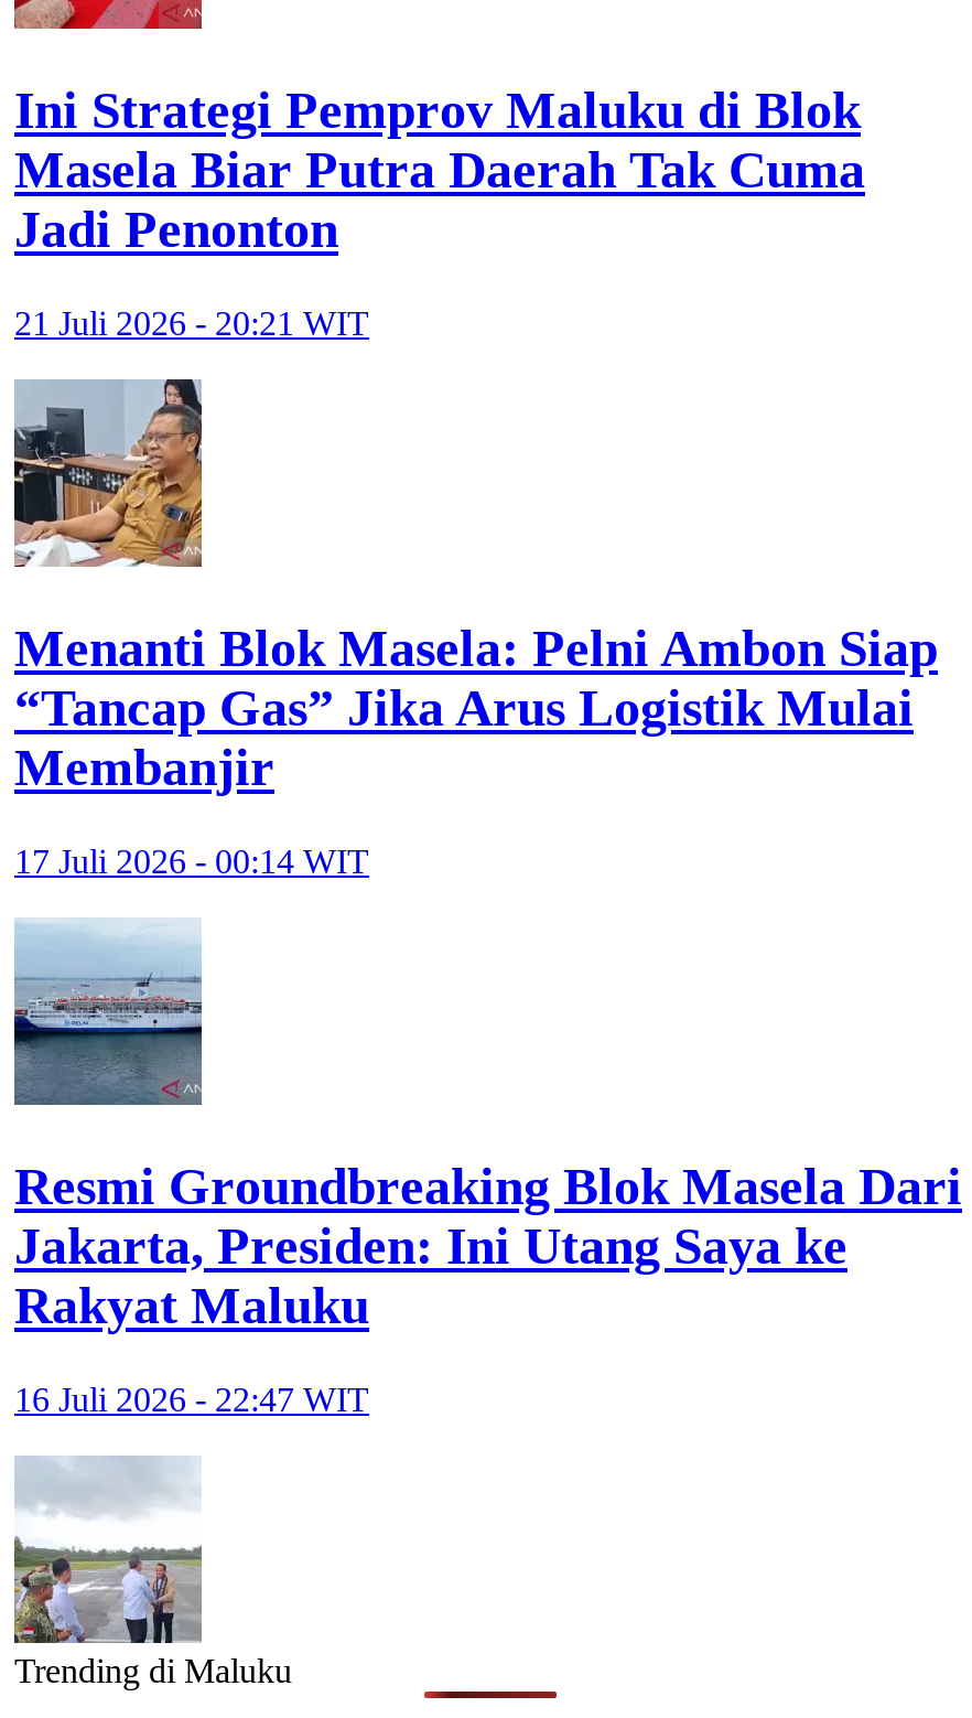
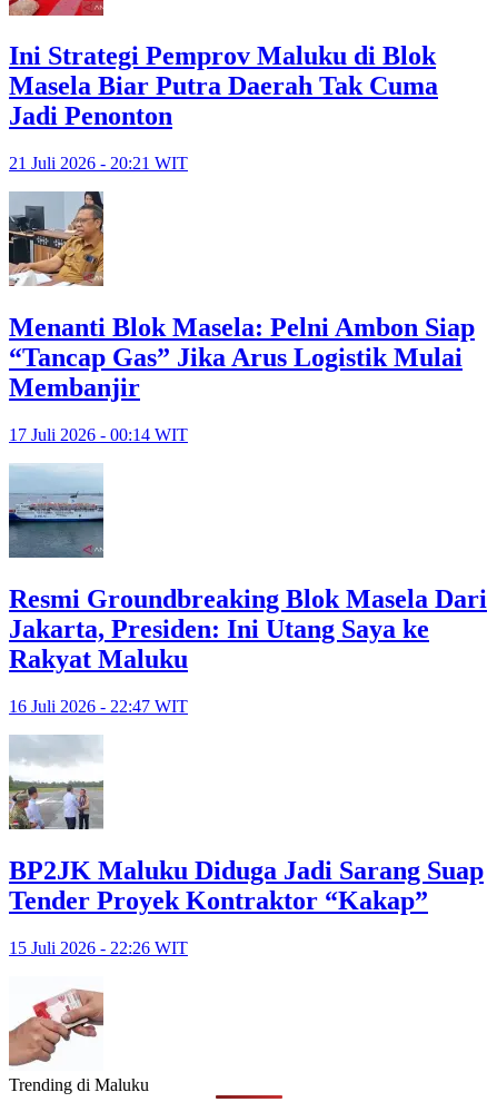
none -> [9,856,484,957] BP2JK Maluku Diduga Jadi Sarang Suap | Tender Proyek Kontraktor “Kakap” | 15 Juli 2026 - 22:26 WIT
none -> [9,988,105,1067] [image]

